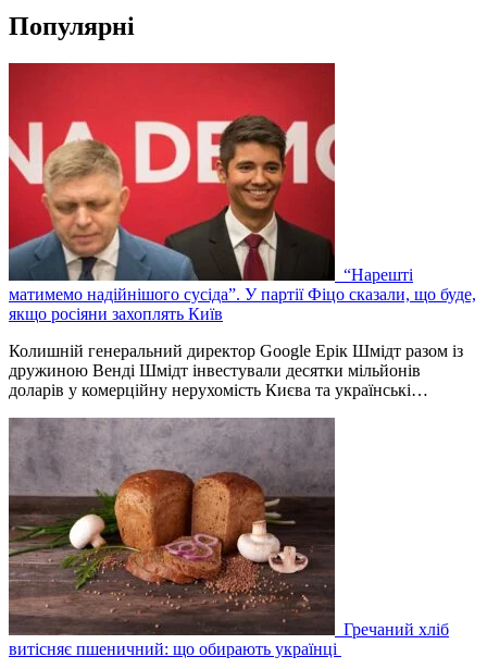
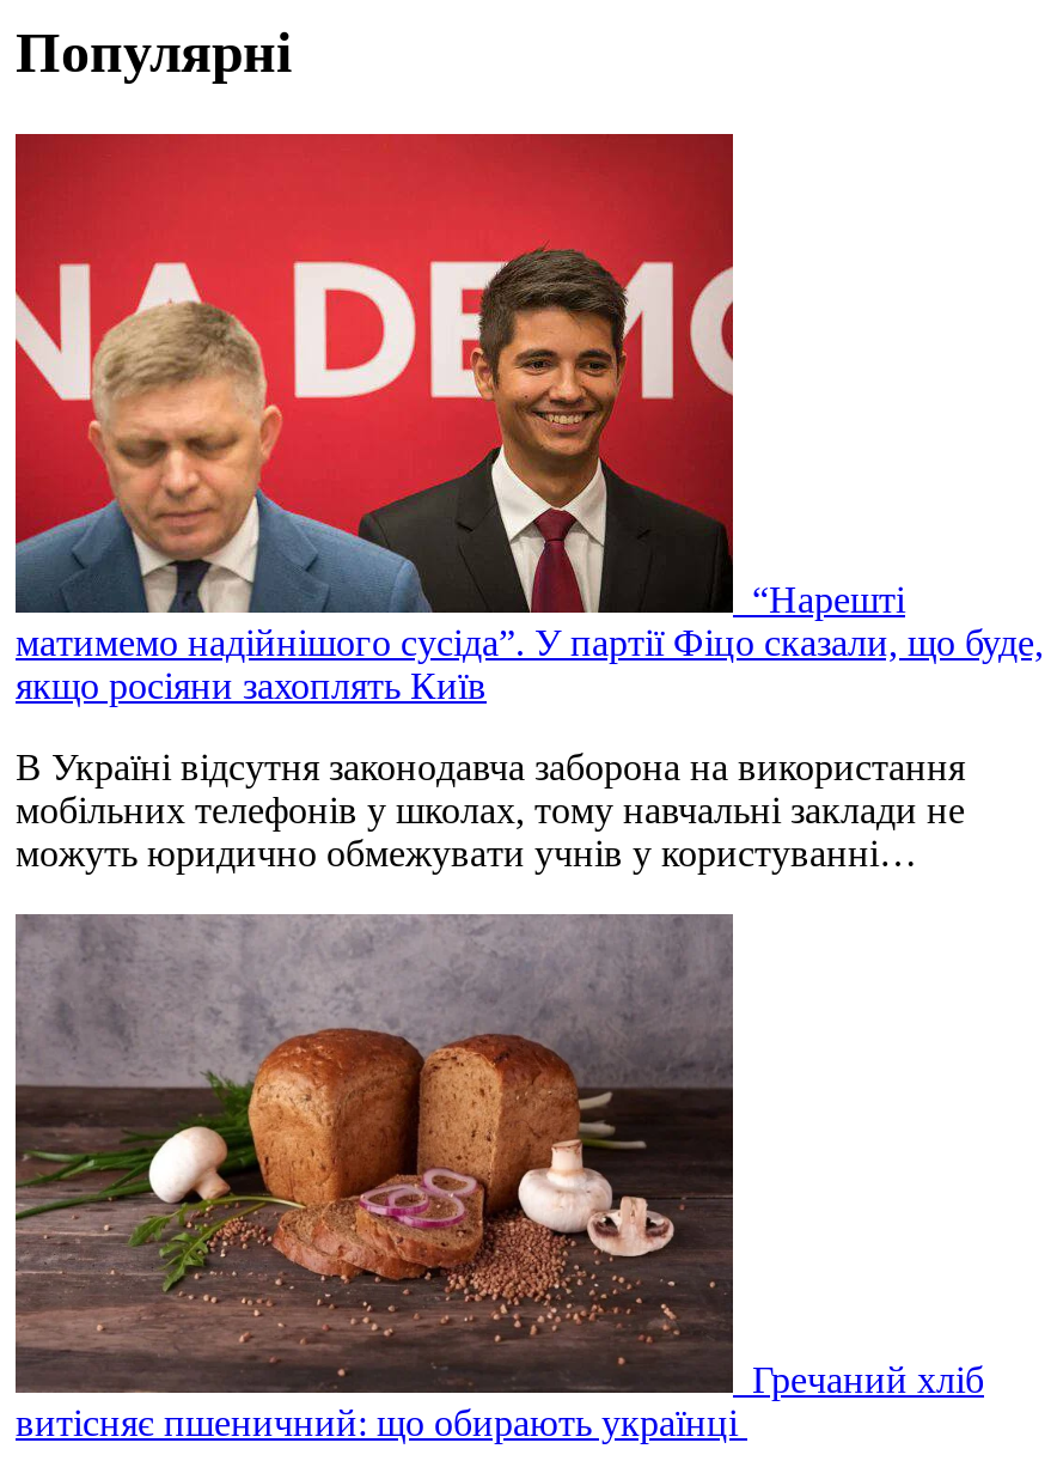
[9,342,463,399] Колишній генеральний директор Google Ерік Шмідт разом із | дружиною Венді Шмідт інвестували десятки мільйонів | доларів у комерційну нерухомість Києва та українські… -> [16,747,965,874] В Україні відсутня законодавча заборона на використання | мобільних телефонів у школах, тому навчальні заклади не | можуть юридично обмежувати учнів у користуванні…

